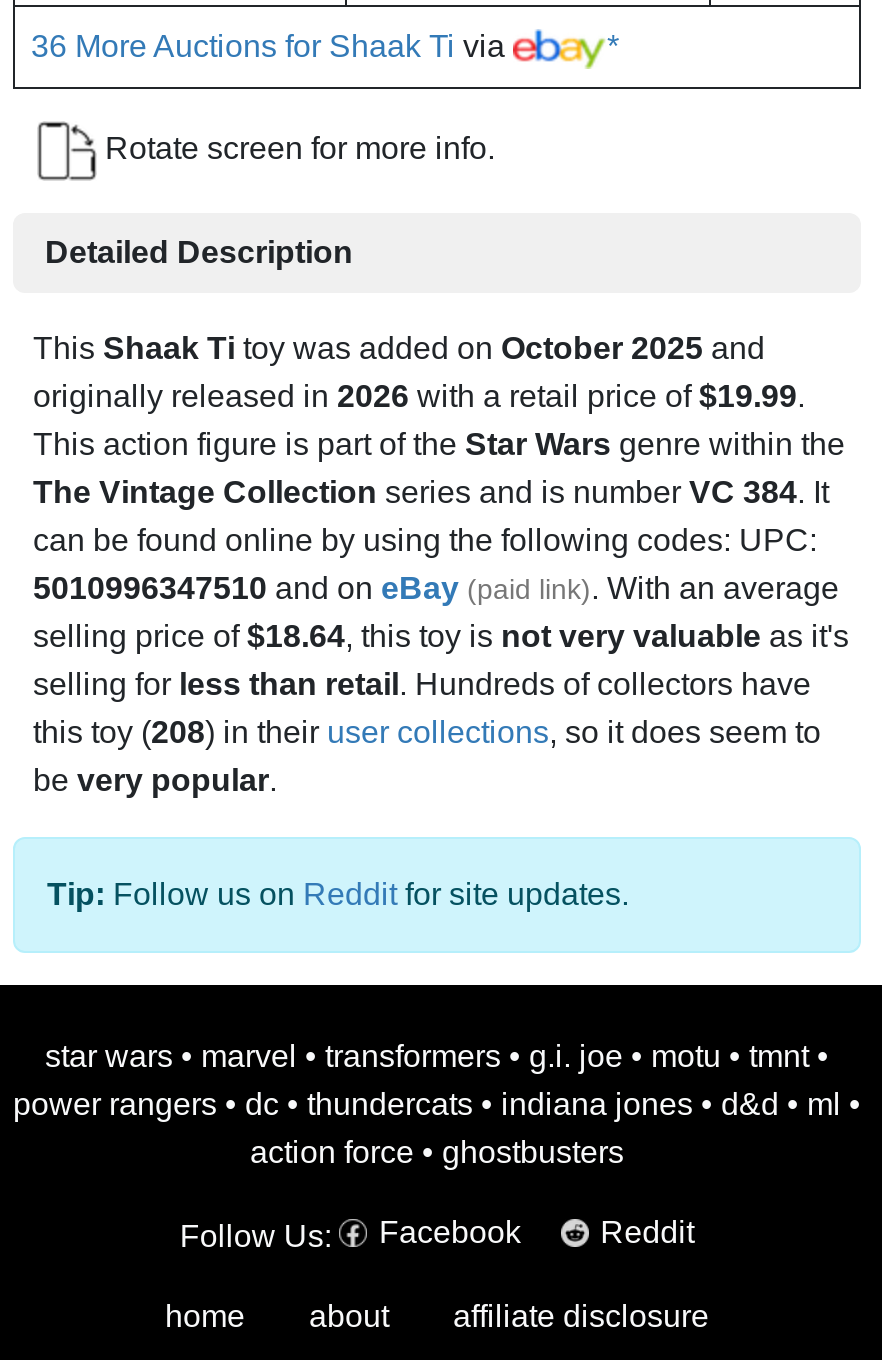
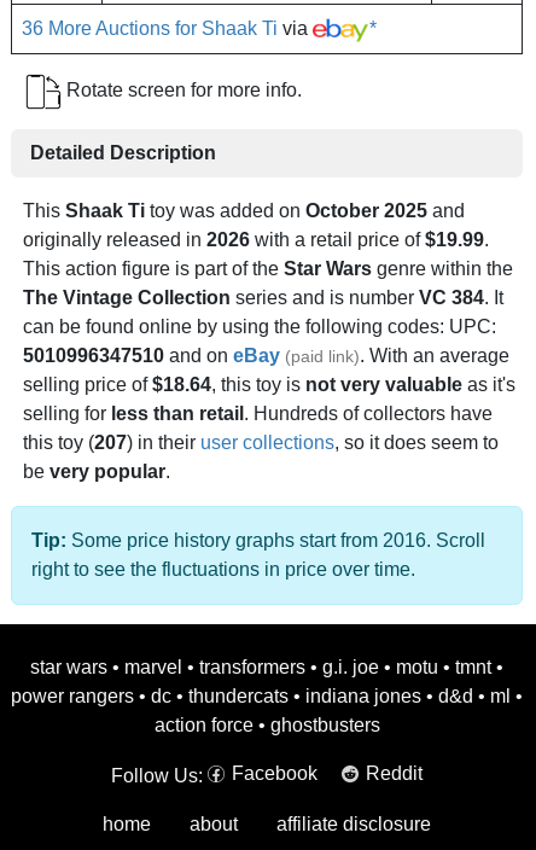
[33,716,821,750] this toy (208) in their user collections, so it does seem to -> [23,433,499,453] this toy (207) in their user collections, so it does seem to
[47,878,629,912] Tip: Follow us on Reddit for site updates. -> [31,530,485,580] Tip: Some price history graphs start from 2016. Scroll | right to see the fluctuations in price over time.

